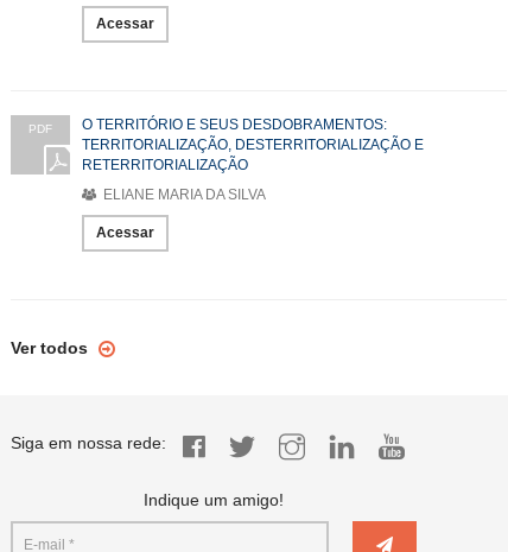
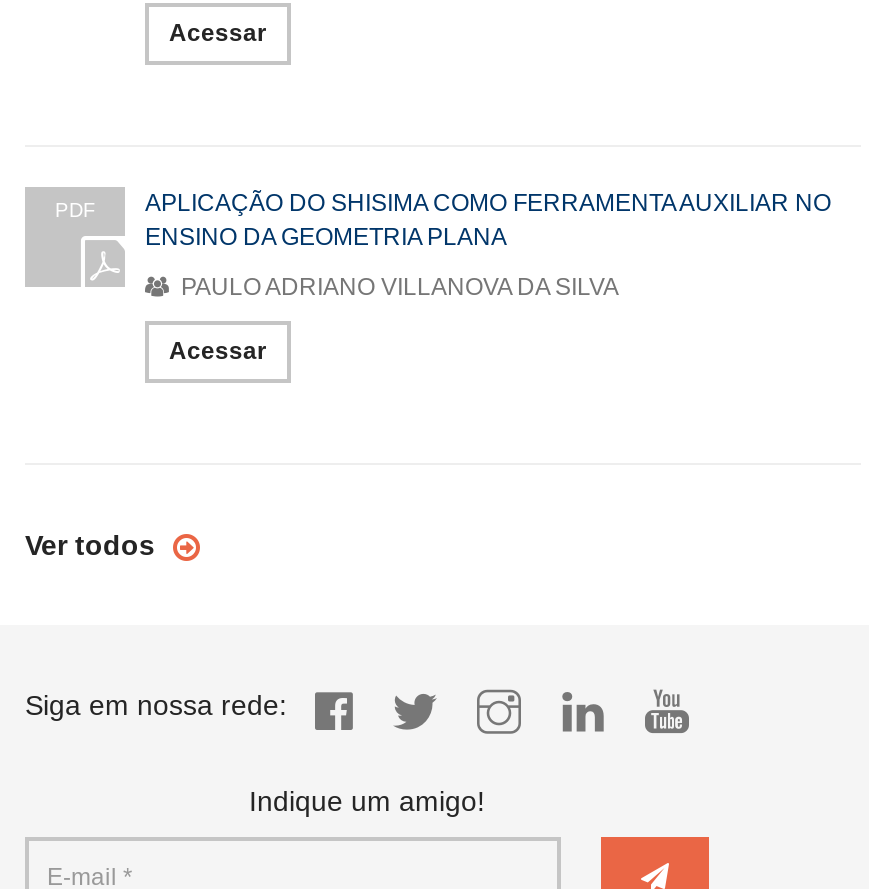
[82,116,424,173] O TERRITÓRIO E SEUS DESDOBRAMENTOS: | TERRITORIALIZAÇÃO, DESTERRITORIALIZAÇÃO E | RETERRITORIALIZAÇÃO -> [145,188,831,250] APLICAÇÃO DO SHISIMA COMO FERRAMENTA AUXILIAR NO | ENSINO DA GEOMETRIA PLANA
[100,186,266,203] ELIANE MARIA DA SILVA -> [175,272,619,300] PAULO ADRIANO VILLANOVA DA SILVA

